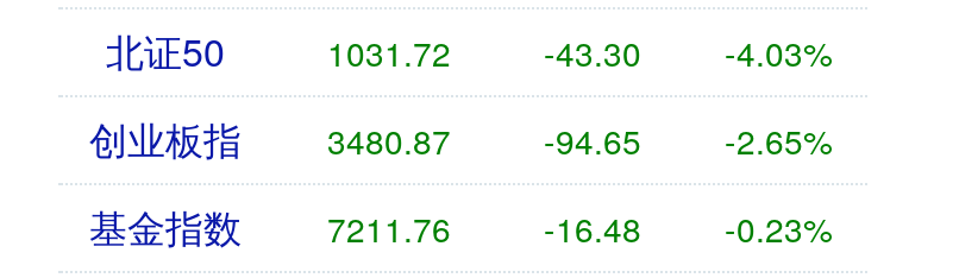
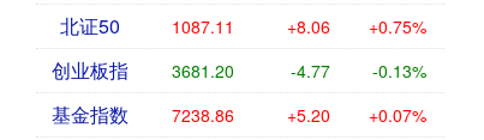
[327,28,451,76] 1031.72 -> [172,14,234,38] 1087.11
[544,28,641,76] -43.30 -> [287,14,330,38] +8.06
[725,28,832,76] -4.03% -> [369,14,426,38] +0.75%
[327,116,451,163] 3480.87 -> [172,58,234,82] 3681.20
[544,116,641,163] -94.65 -> [291,58,330,82] -4.77
[725,116,832,163] -2.65% -> [372,58,426,82] -0.13%
[327,204,451,251] 7211.76 -> [172,103,234,127] 7238.86
[544,204,641,251] -16.48 -> [287,103,330,127] +5.20
[725,204,832,251] -0.23% -> [369,103,426,127] +0.07%

